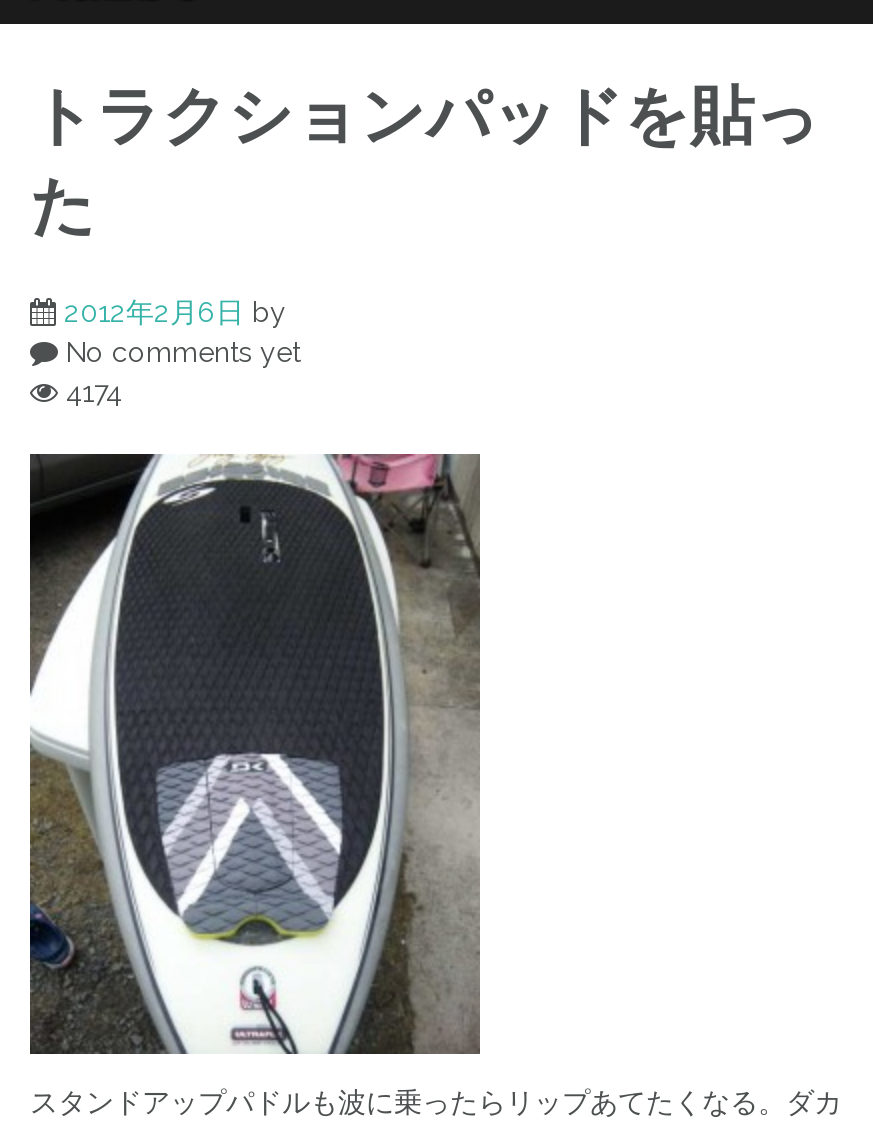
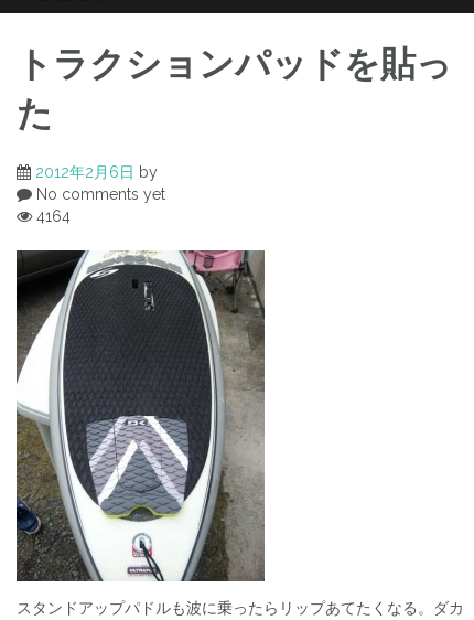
[58,376,122,408] 4174 -> [32,208,71,225] 4164

